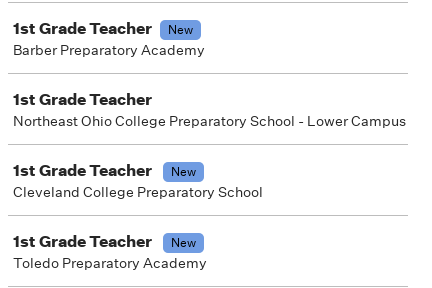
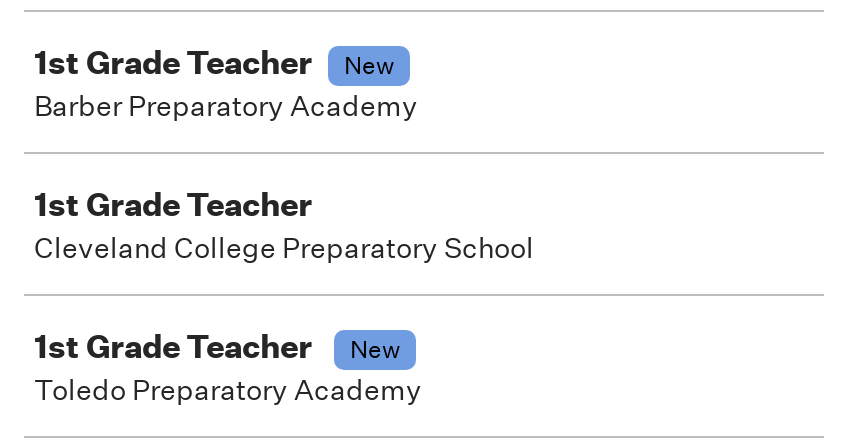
[13,112,406,180] Northeast Ohio College Preparatory School - Lower Campus | 1st Grade Teacher | New -> none

